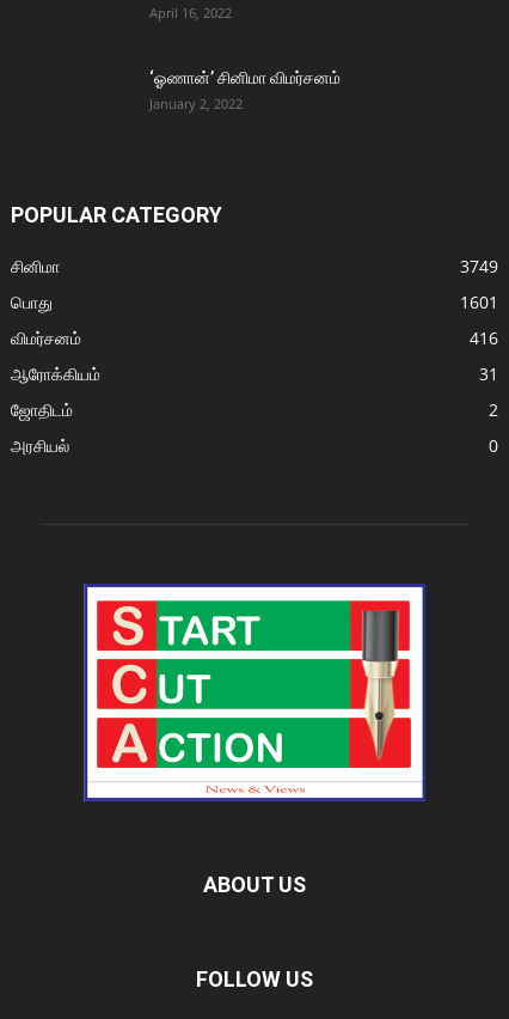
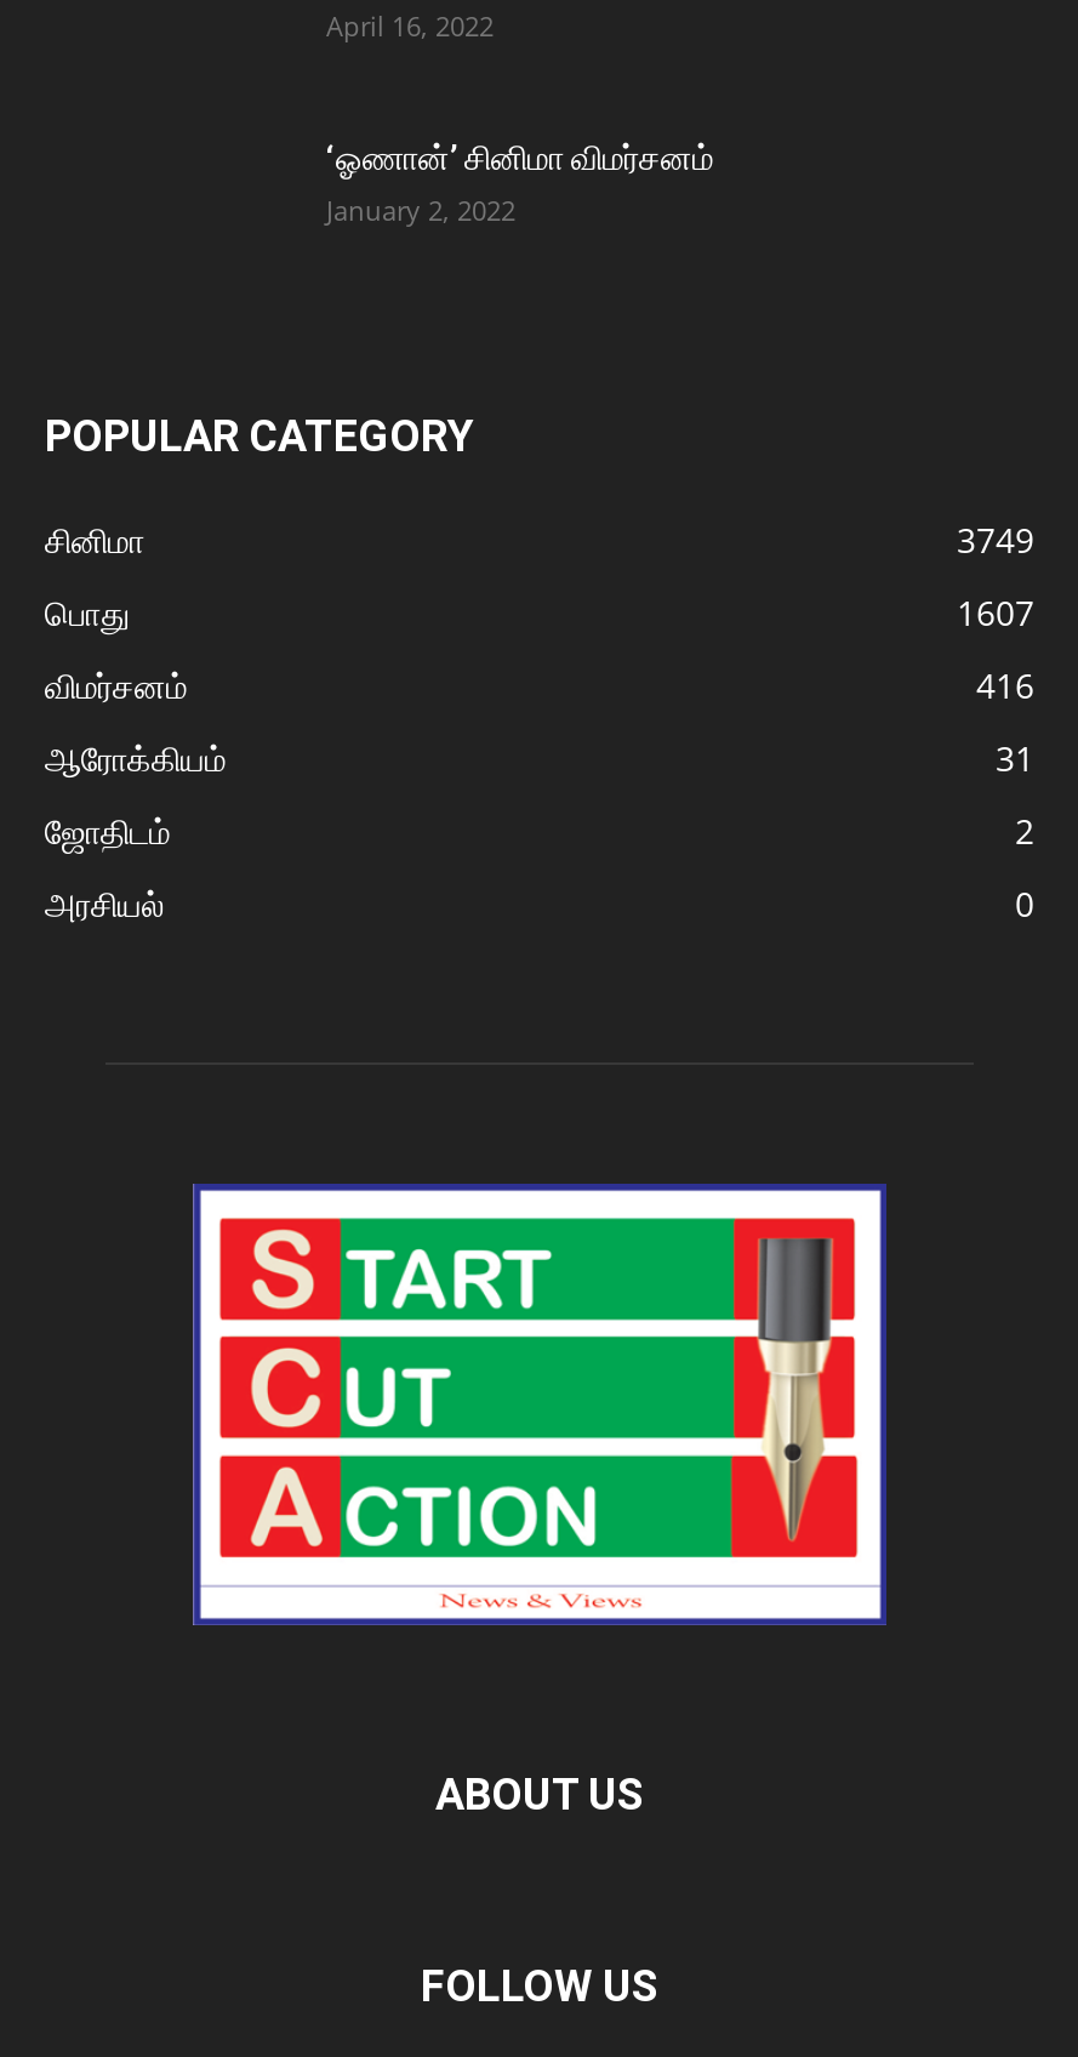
[460,291,498,313] 1601 -> [957,589,1034,635] 1607

